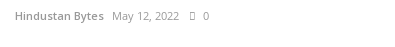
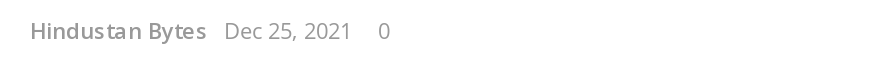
[15,8,179,23] Hindustan Bytes May 12, 2022 -> [30,15,352,45] Hindustan Bytes Dec 25, 2021

